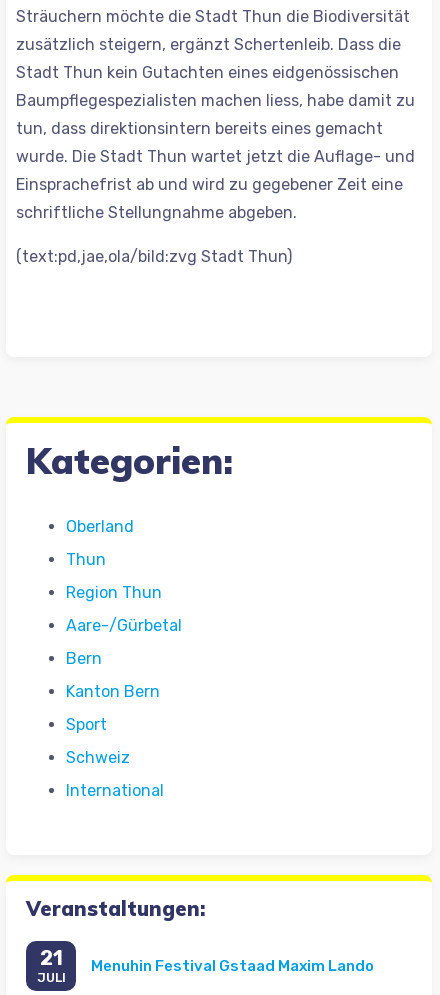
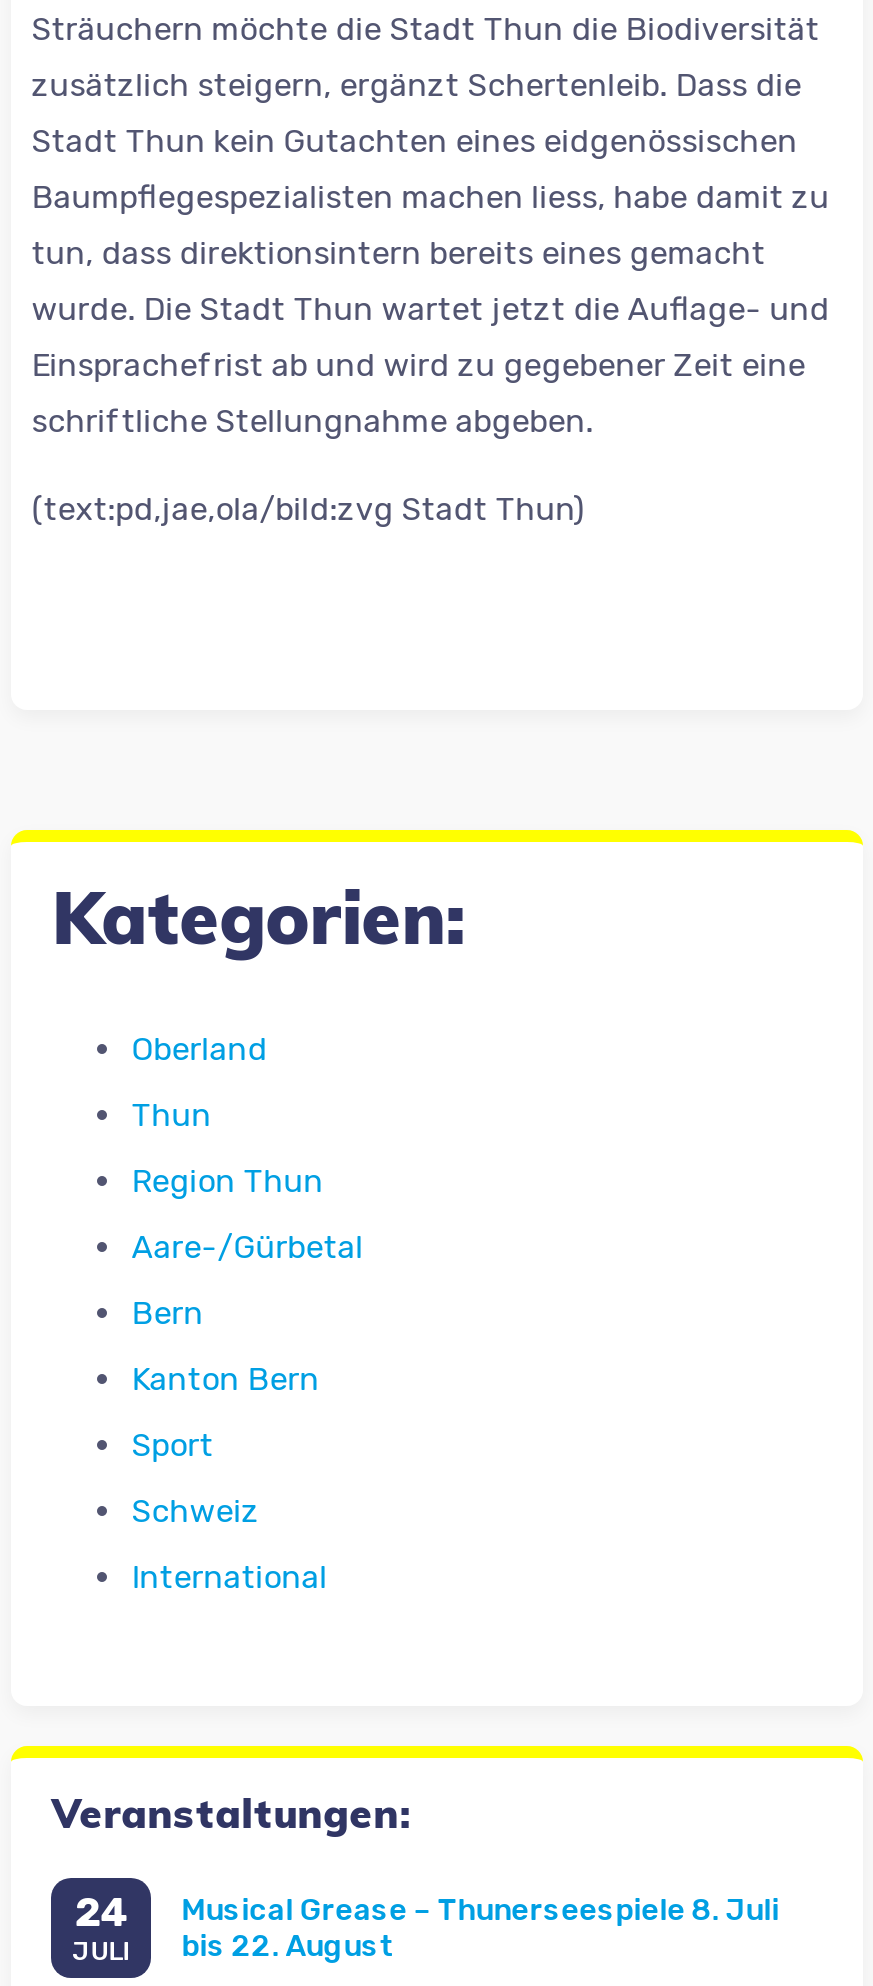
[40,946,63,970] 21 -> [74,1889,128,1937] 24
[91,957,374,975] Menuhin Festival Gstaad Maxim Lando -> [181,1892,779,1964] Musical Grease – Thunerseespiele 8. Juli | bis 22. August

